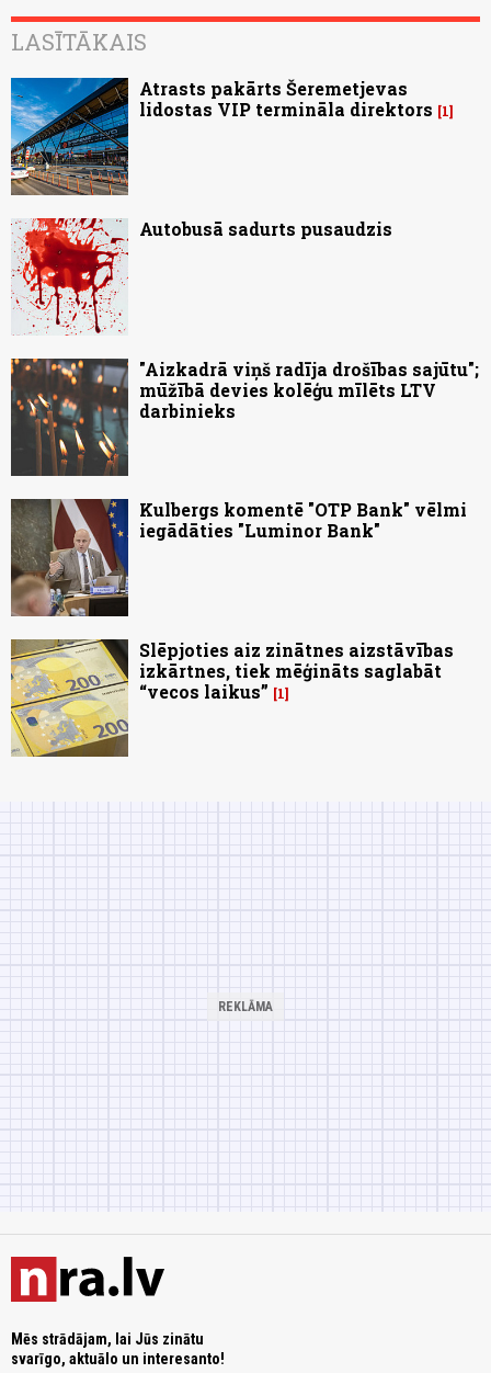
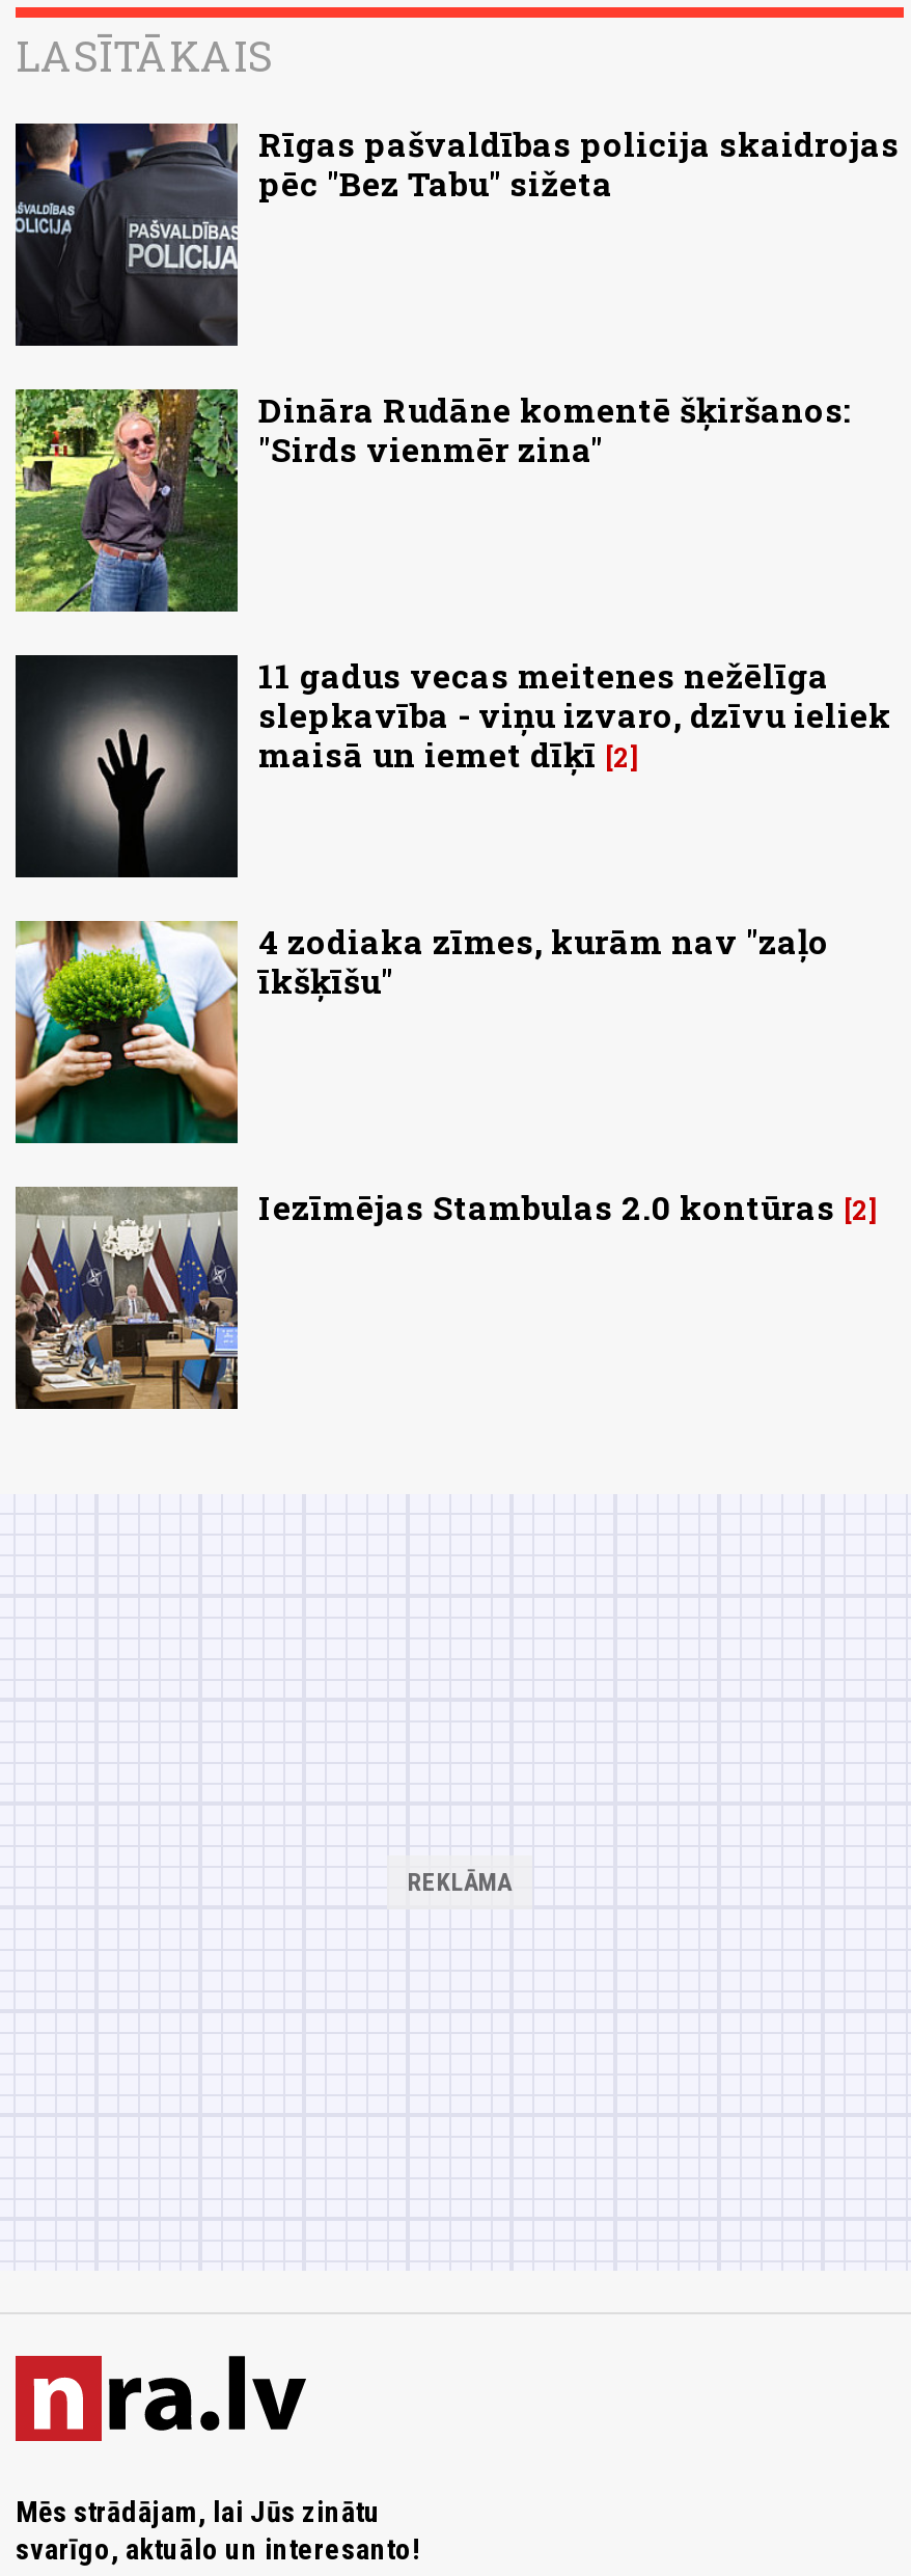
[10,77,449,196] [image] | Atrasts pakārts Šeremetjevas | lidostas VIP termināla direktors 1 -> [13,121,900,348] [image] | Rīgas pašvaldības policija skaidrojas | pēc "Bez Tabu" sižeta
[11,217,392,336] [image] | Autobusā sadurts pusaudzis -> [13,387,852,614] [image] | Dināra Rudāne komentē šķiršanos: | "Sirds vienmēr zina"
[10,358,479,476] [image] | "Aizkadrā viņš radīja drošības sajūtu"; | mūžībā devies kolēģu mīlēts LTV | darbinieks -> [13,653,891,877] [image] | 11 gadus vecas meitenes nežēlīga | slepkavība - viņu izvaro, dzīvu ieliek | maisā un iemet dīķī 2
[10,498,467,617] [image] | Kulbergs komentē "OTP Bank" vēlmi | iegādāties "Luminor Bank" -> [13,919,829,1145] [image] | 4 zodiaka zīmes, kurām nav "zaļo | īkšķīšu"
[10,639,454,758] [image] | Slēpjoties aiz zinātnes aizstāvības | izkārtnes, tiek mēģināts saglabāt | “vecos laikus” 1 -> [13,1185,868,1411] [image] | Iezīmējas Stambulas 2.0 kontūras 2

